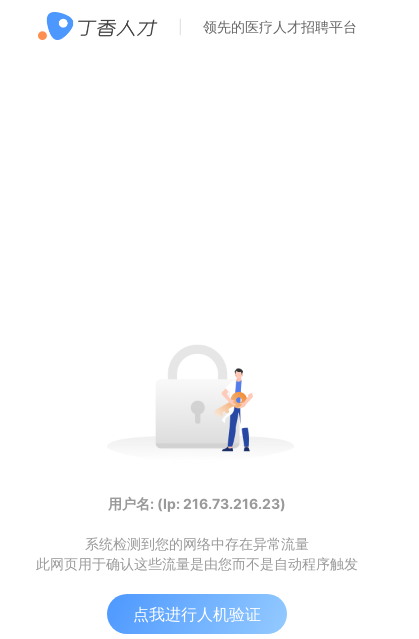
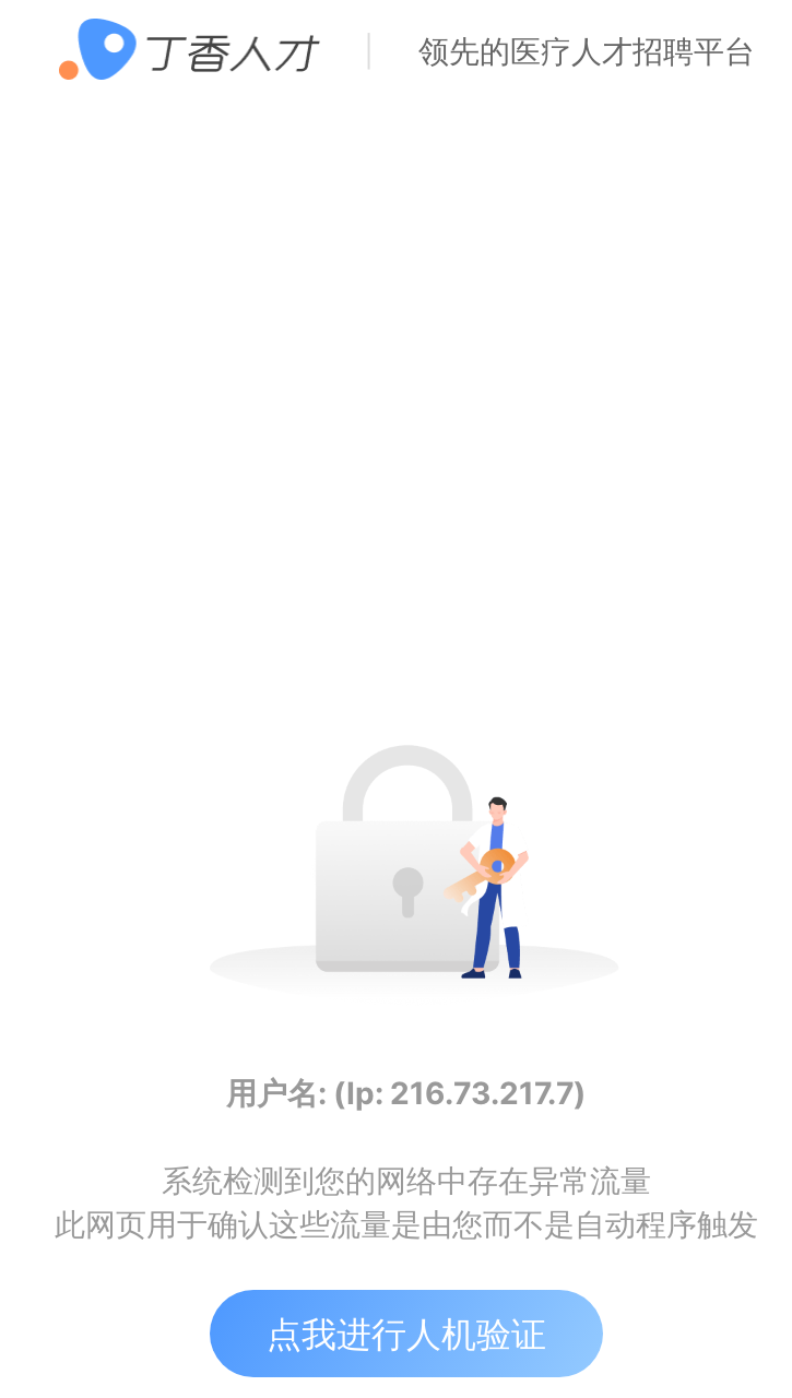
[108,495,286,512] 用户名: (Ip: 216.73.216.23) -> [226,1074,587,1111] 用户名: (Ip: 216.73.217.7)

